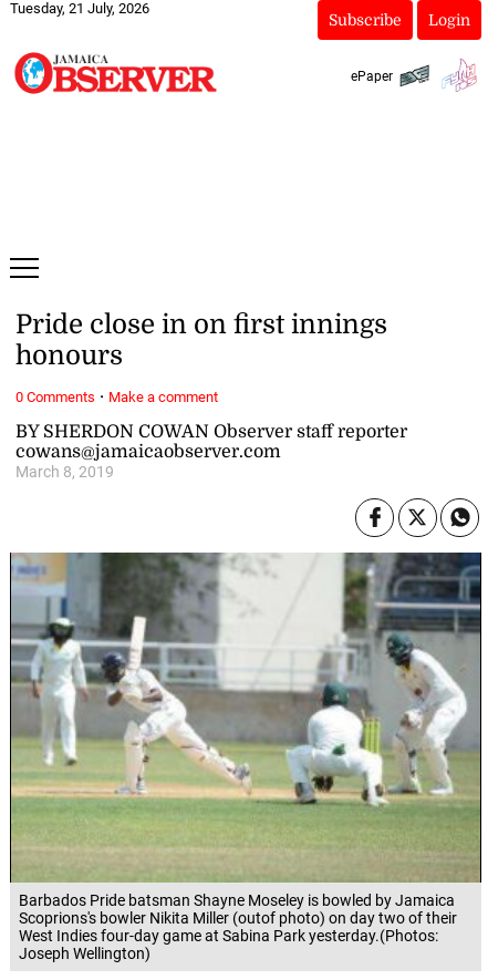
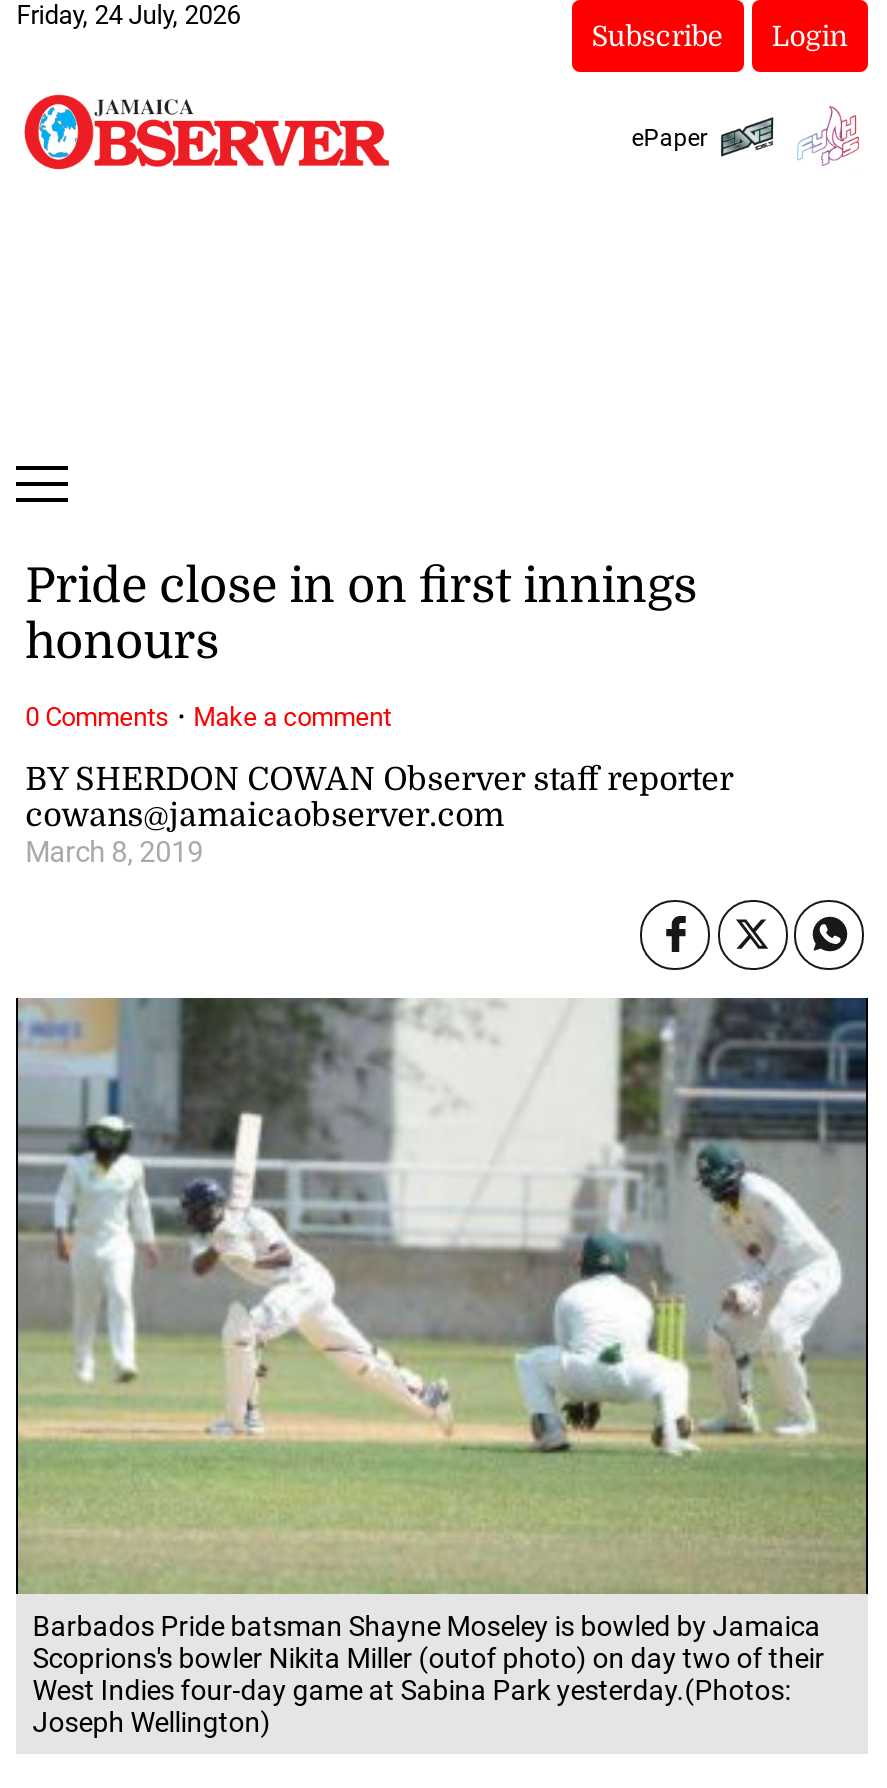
[10,0,150,17] Tuesday, 21 July, 2026 -> [16,0,240,30] Friday, 24 July, 2026

